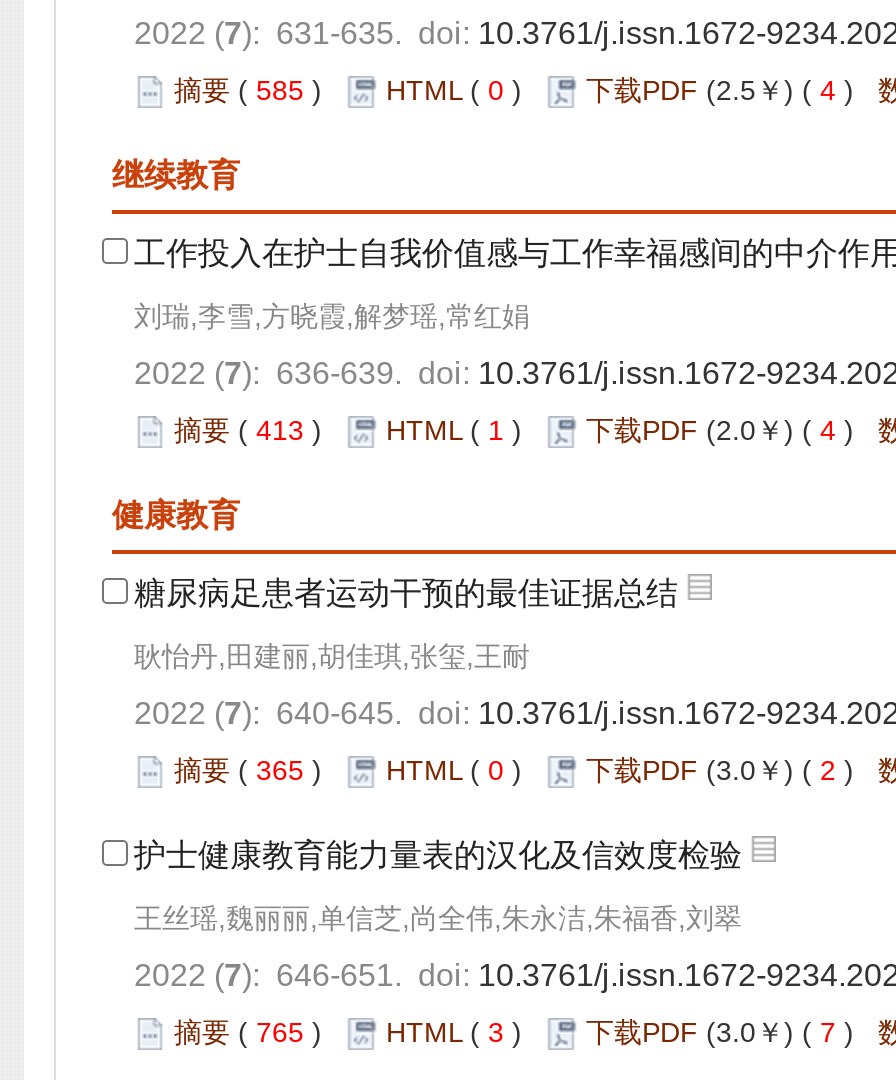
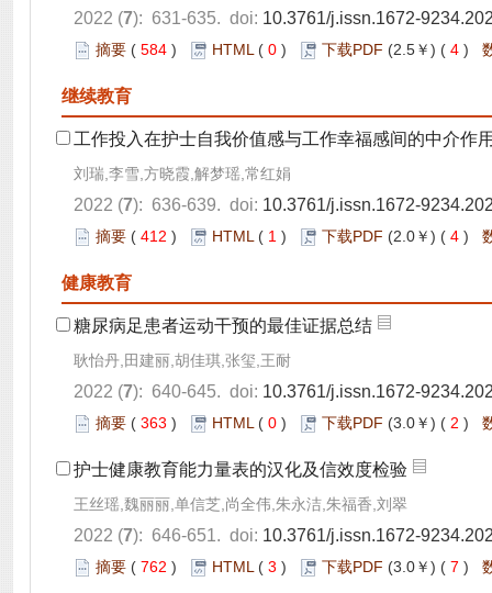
[174,74,346,106] 摘要( 585) -> [96,41,190,58] 摘要( 584)
[174,414,346,446] 摘要( 413) -> [96,227,190,245] 摘要( 412)
[174,754,346,786] 摘要( 365) -> [96,414,190,432] 摘要( 363)
[174,1016,346,1048] 摘要( 765) -> [96,558,190,575] 摘要( 762)

